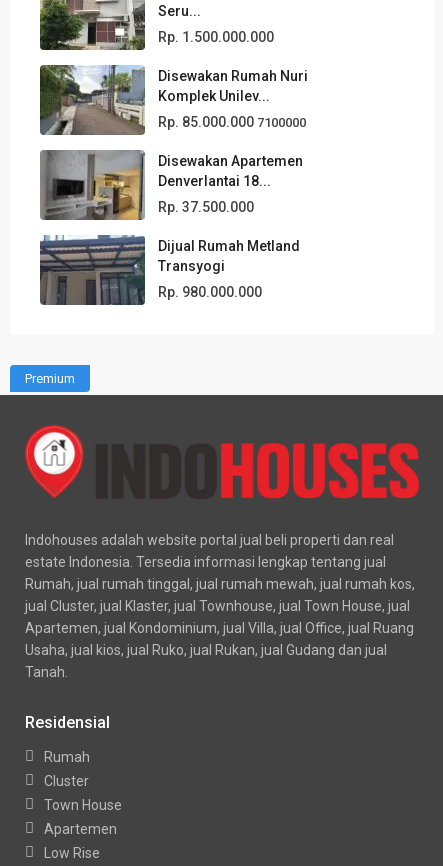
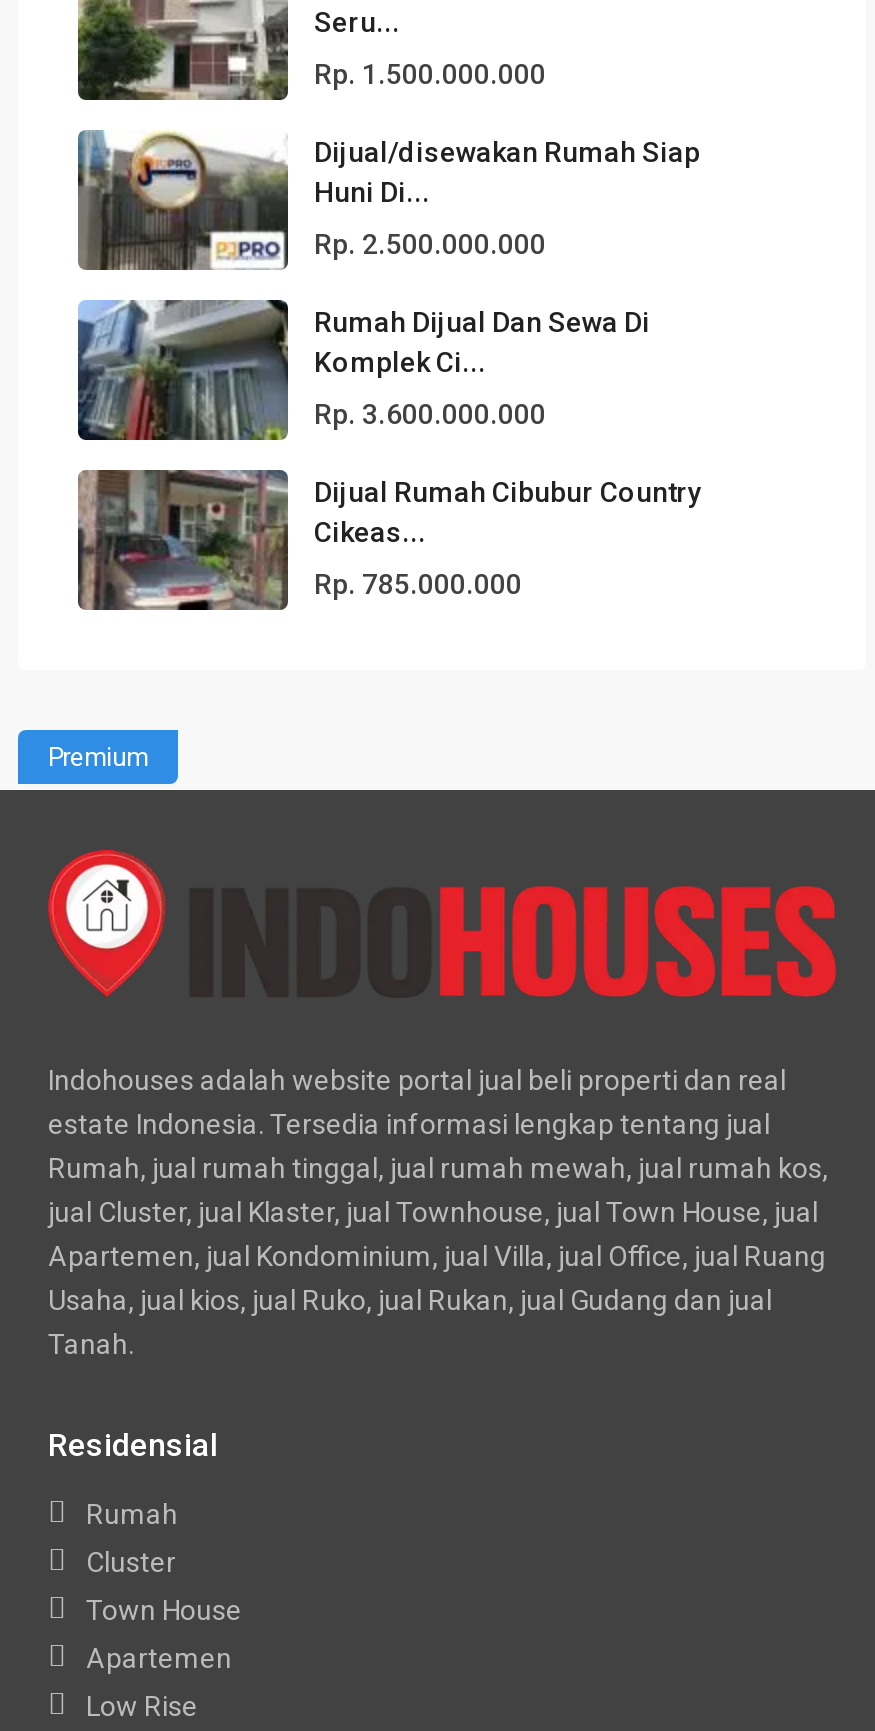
[39,64,308,136] [image] | Disewakan Rumah Nuri | Komplek Unilev... -> [76,130,700,270] [image] | Dijual/disewakan Rumah Siap | Huni Di...
[158,114,306,130] Rp. 85.000.000 7100000 -> [314,228,546,260] Rp. 2.500.000.000
[39,149,303,221] [image] | Disewakan Apartemen | Denverlantai 18... -> [76,300,650,442] [image] | Rumah Dijual Dan Sewa Di | Komplek Ci...
[158,199,254,215] Rp. 37.500.000 -> [314,398,546,430] Rp. 3.600.000.000
[39,235,300,306] [image] | Dijual Rumah Metland | Transyogi -> [76,468,702,610] [image] | Dijual Rumah Cibubur Country | Cikeas...
[158,284,262,300] Rp. 980.000.000 -> [314,568,522,600] Rp. 785.000.000

